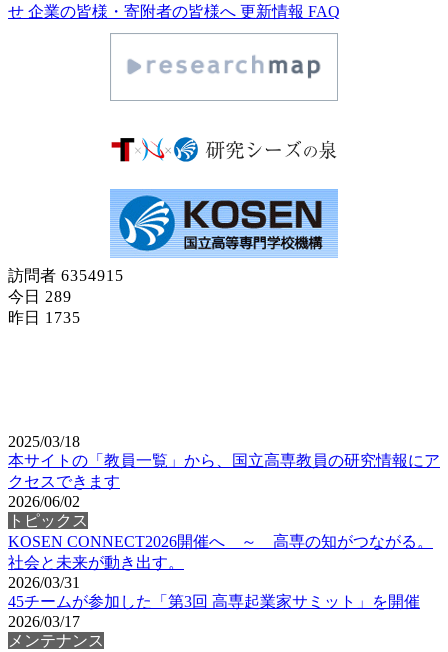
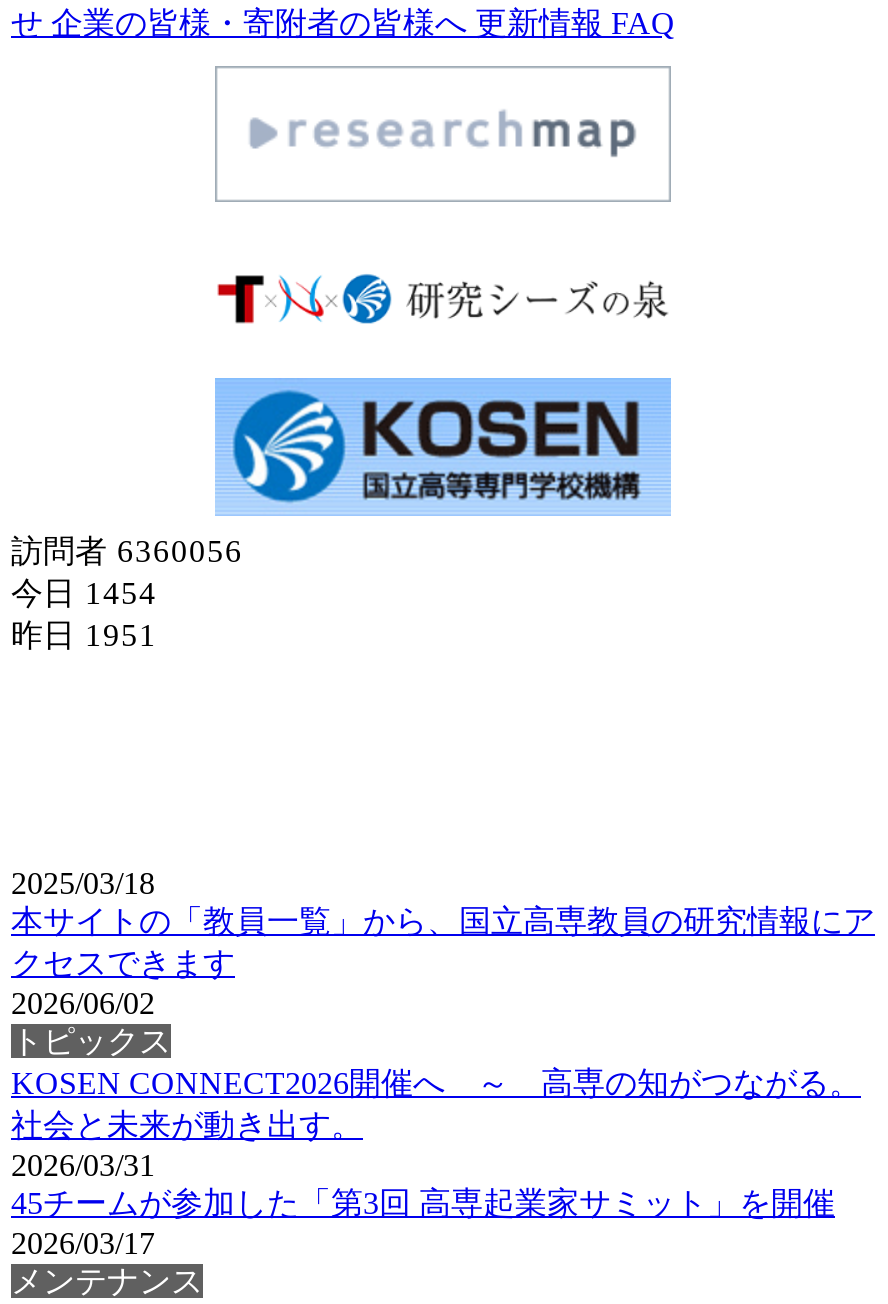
[8,267,123,326] 訪問者63 549 1 5 | 今日2 89 | 昨日1 73 5 -> [11,534,241,652] 訪問者6360056 | 今日1 454 | 昨日1 95 1

